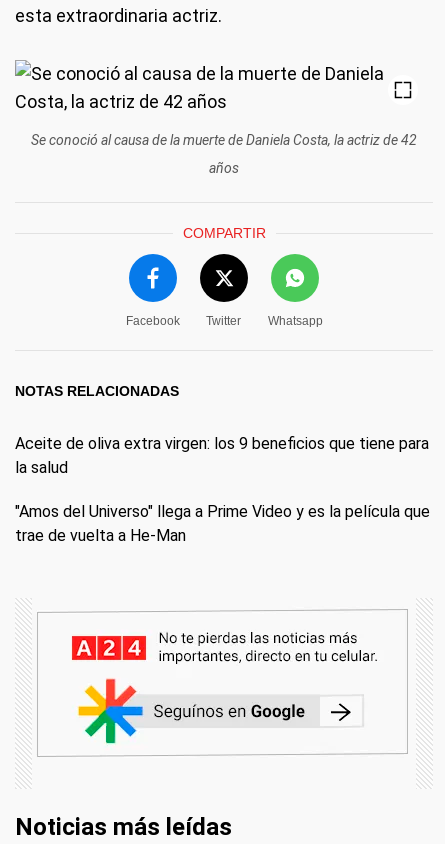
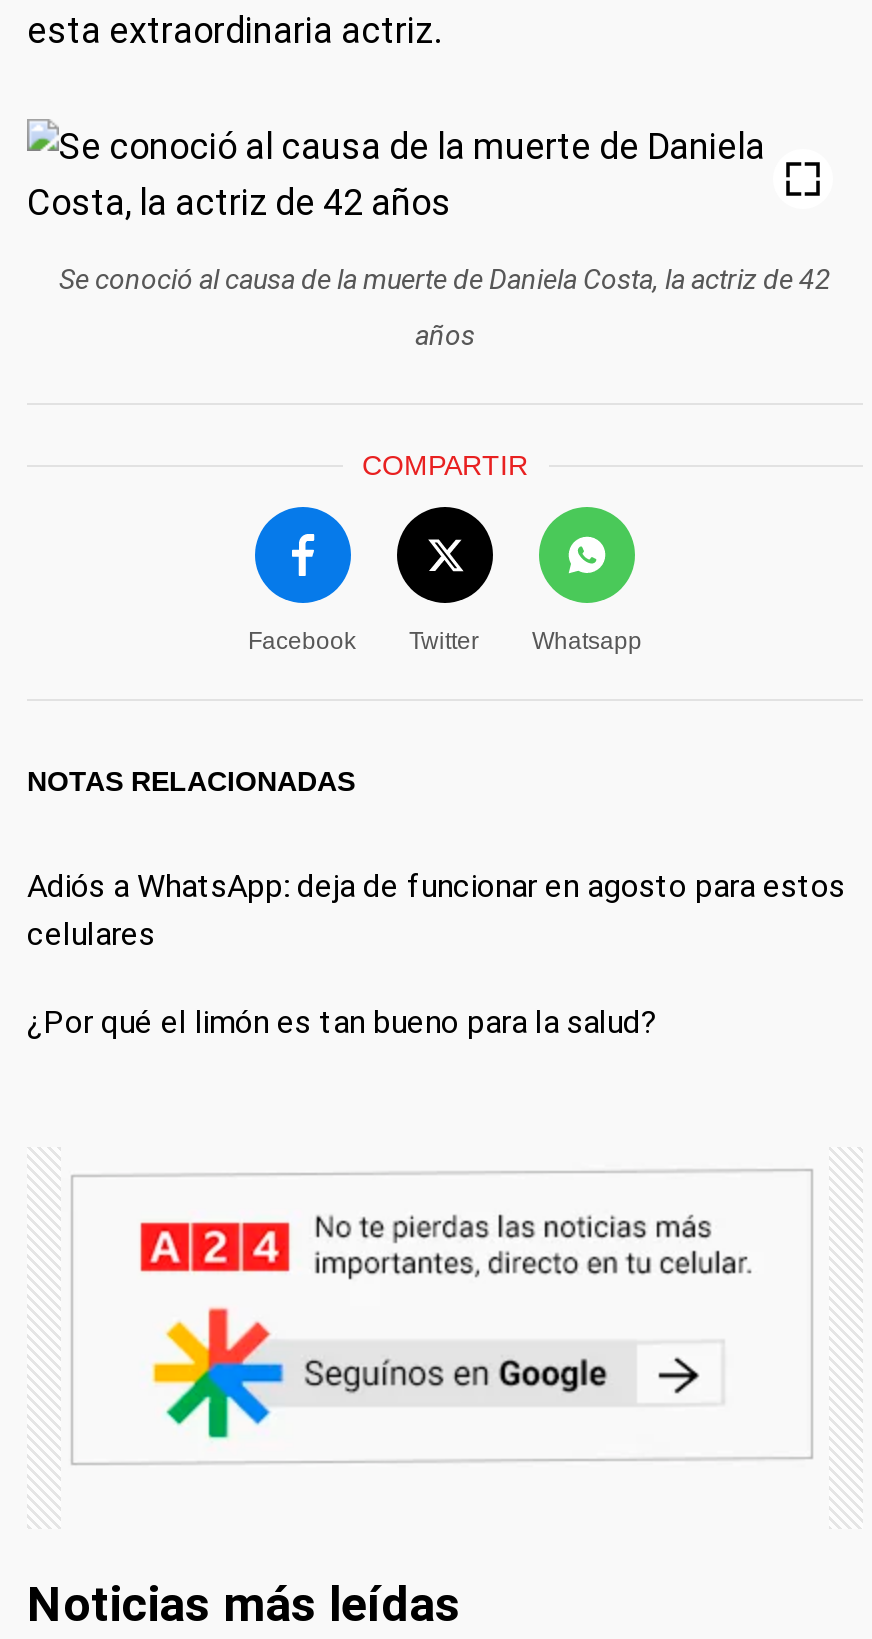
[15,434,429,477] Aceite de oliva extra virgen: los 9 beneficios que tiene para | la salud -> [27,867,845,953] Adiós a WhatsApp: deja de funcionar en agosto para estos | celulares
[15,502,430,545] "Amos del Universo" llega a Prime Video y es la película que | trae de vuelta a He-Man -> [27,1003,657,1041] ¿Por qué el limón es tan bueno para la salud?

